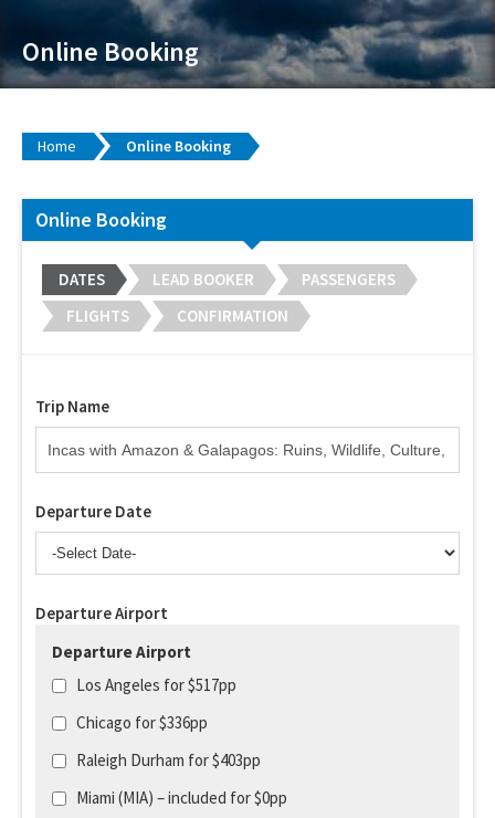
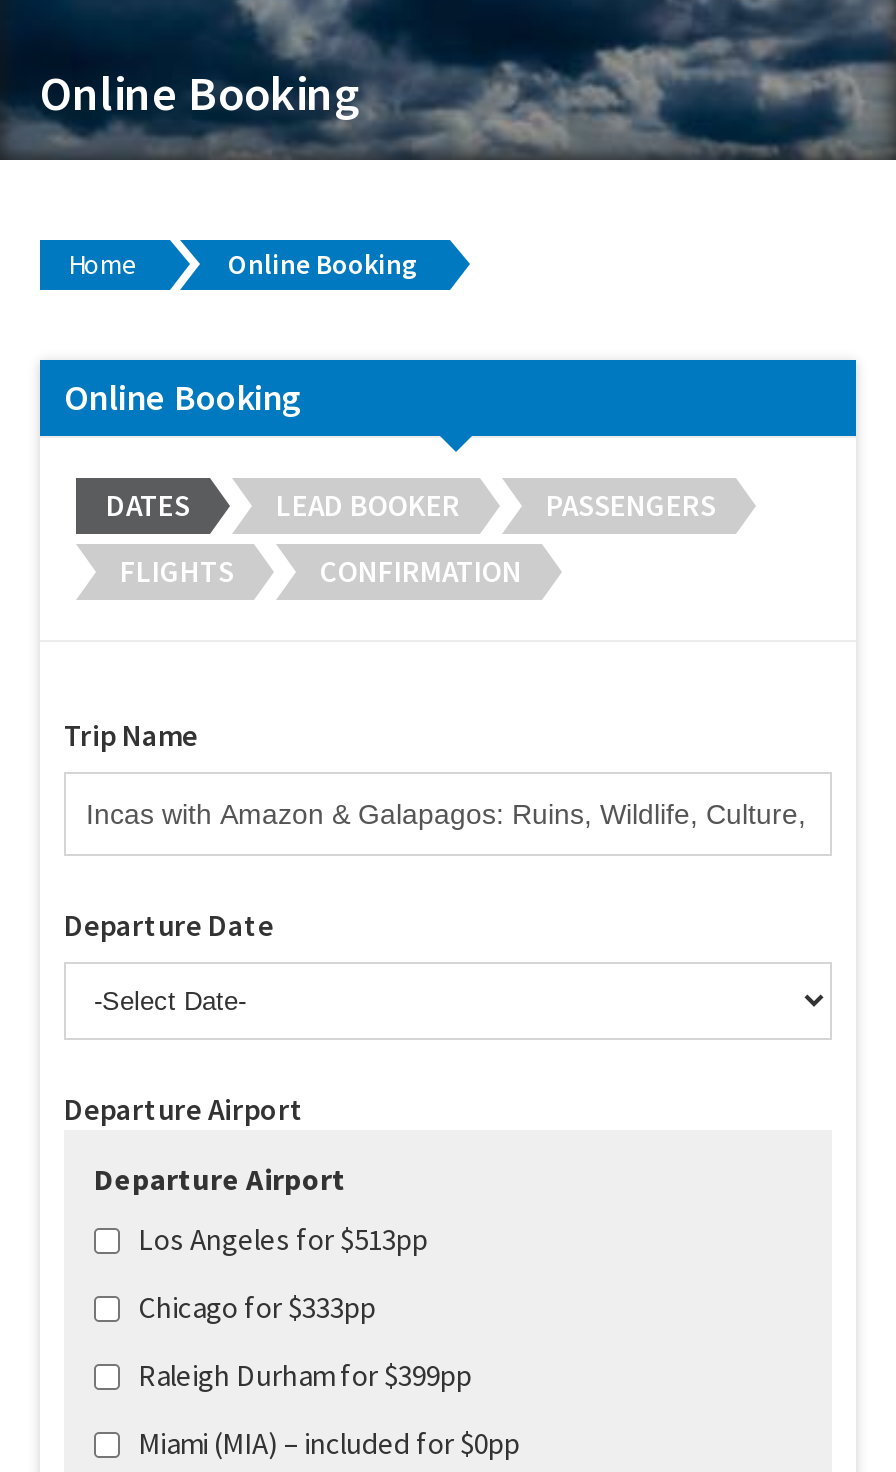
[76,674,236,695] Los Angeles for $517pp -> [138,1220,428,1258] Los Angeles for $513pp
[76,712,208,733] Chicago for $336pp -> [138,1288,376,1326] Chicago for $333pp
[76,749,261,770] Raleigh Durham for $403pp -> [138,1356,472,1394] Raleigh Durham for $399pp

